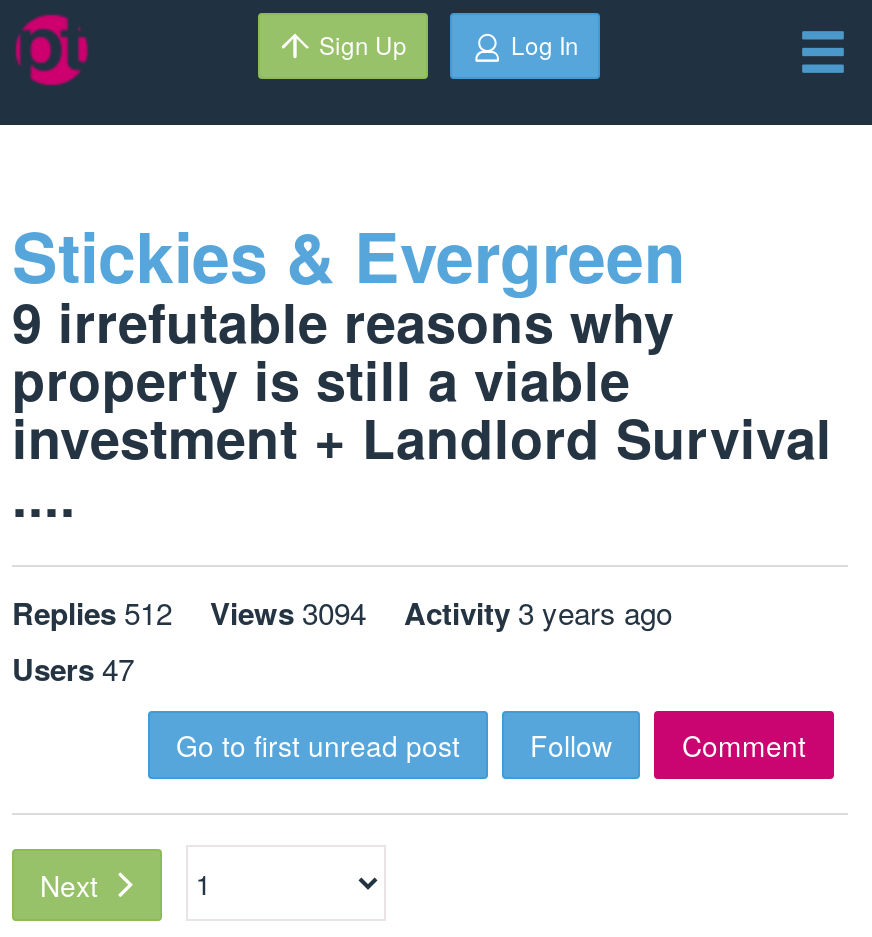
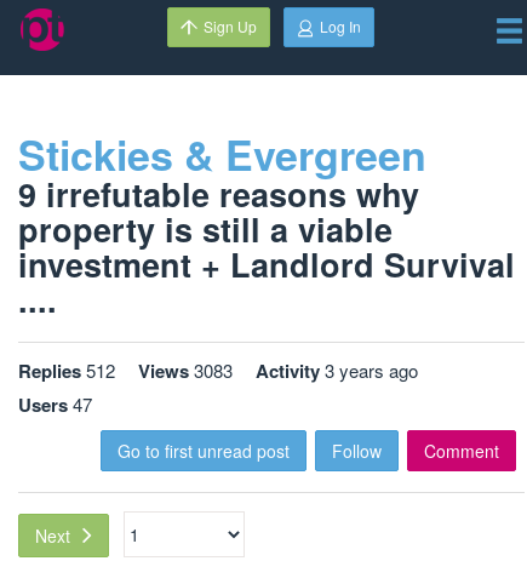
[12,591,672,635] Replies 512 Views 3094 Activity 3 years ago -> [18,357,418,384] Replies 512 Views 3083 Activity 3 years ago

